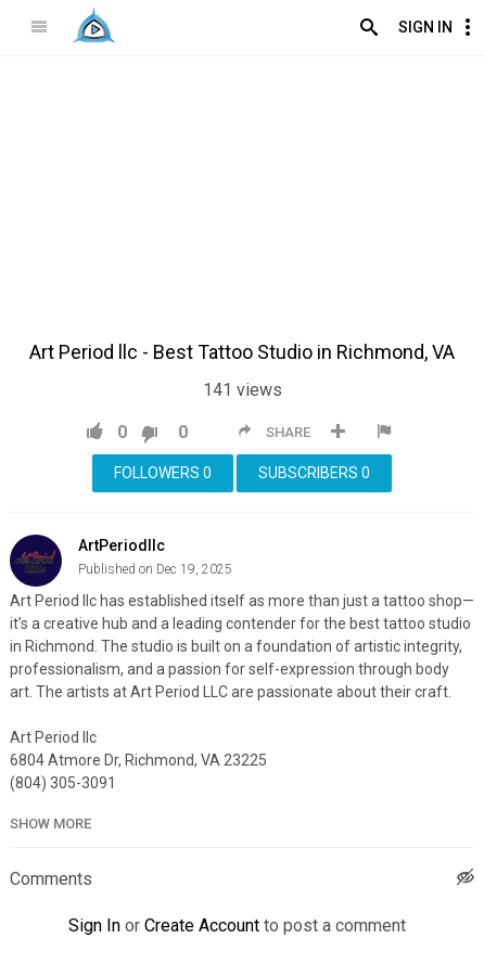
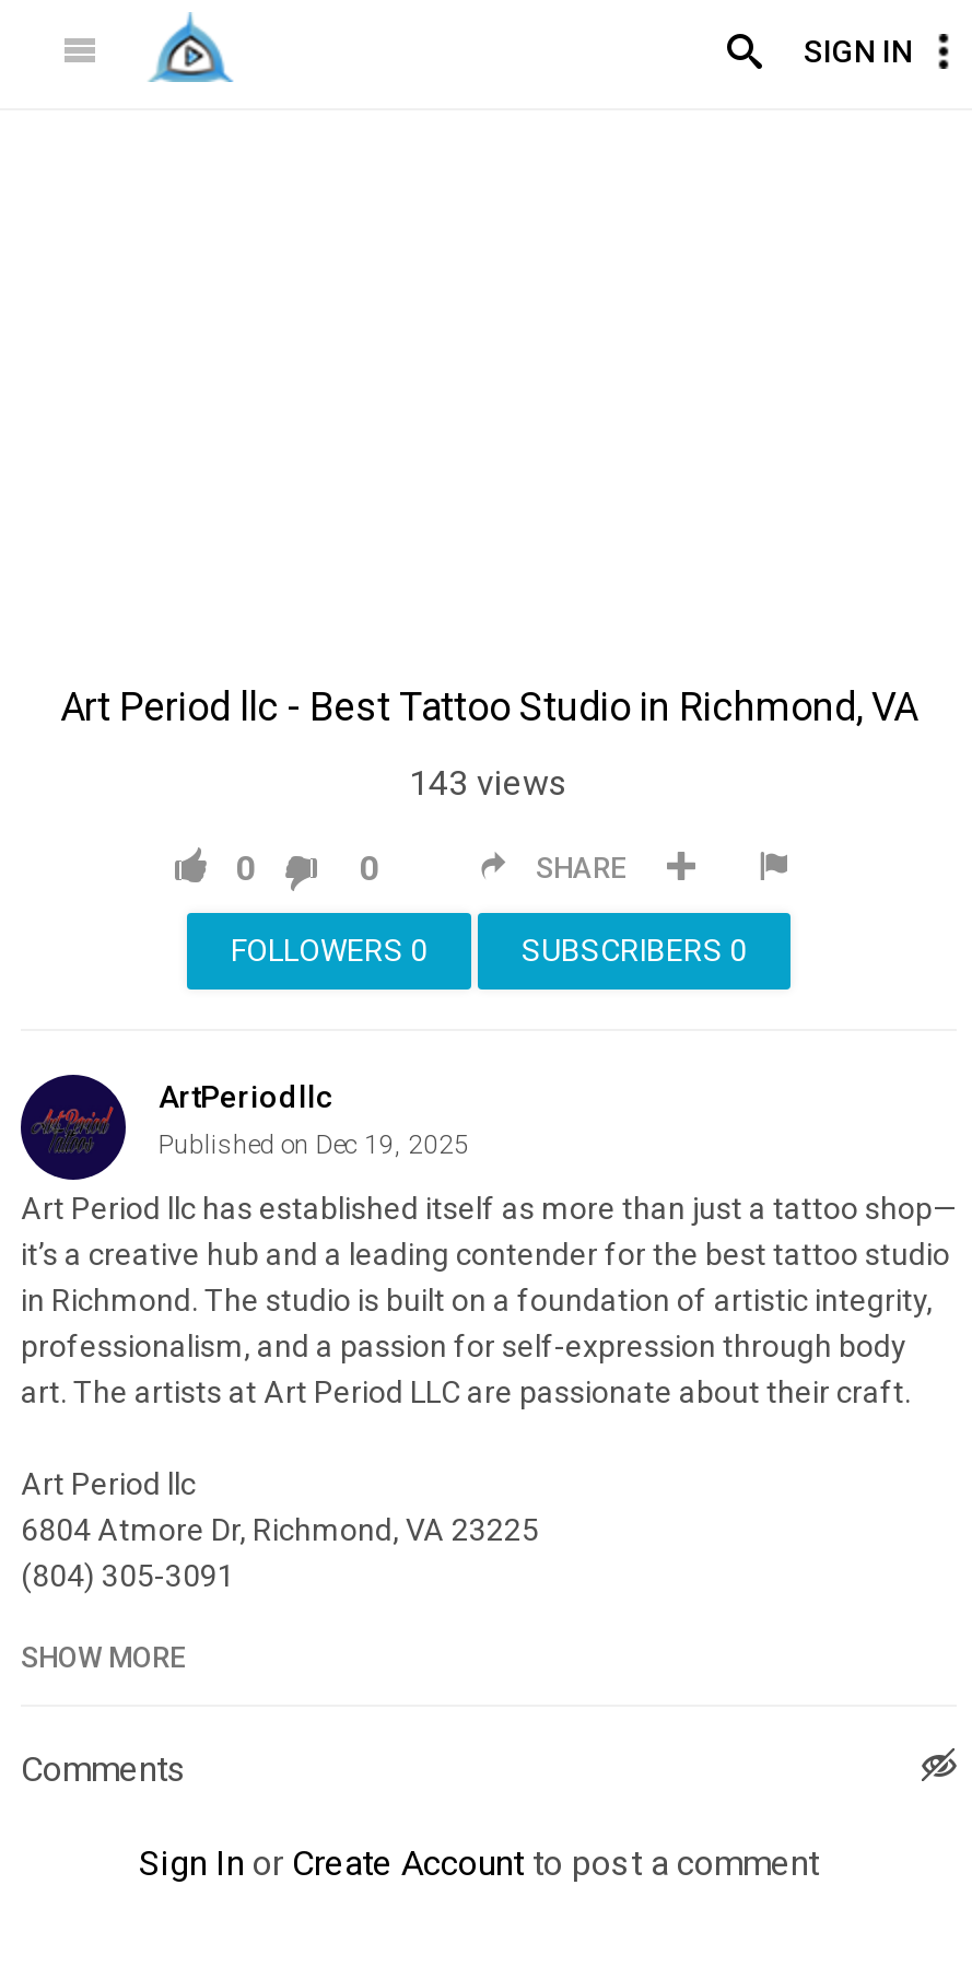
[202,379,282,400] 141 views -> [409,762,569,803] 143 views

